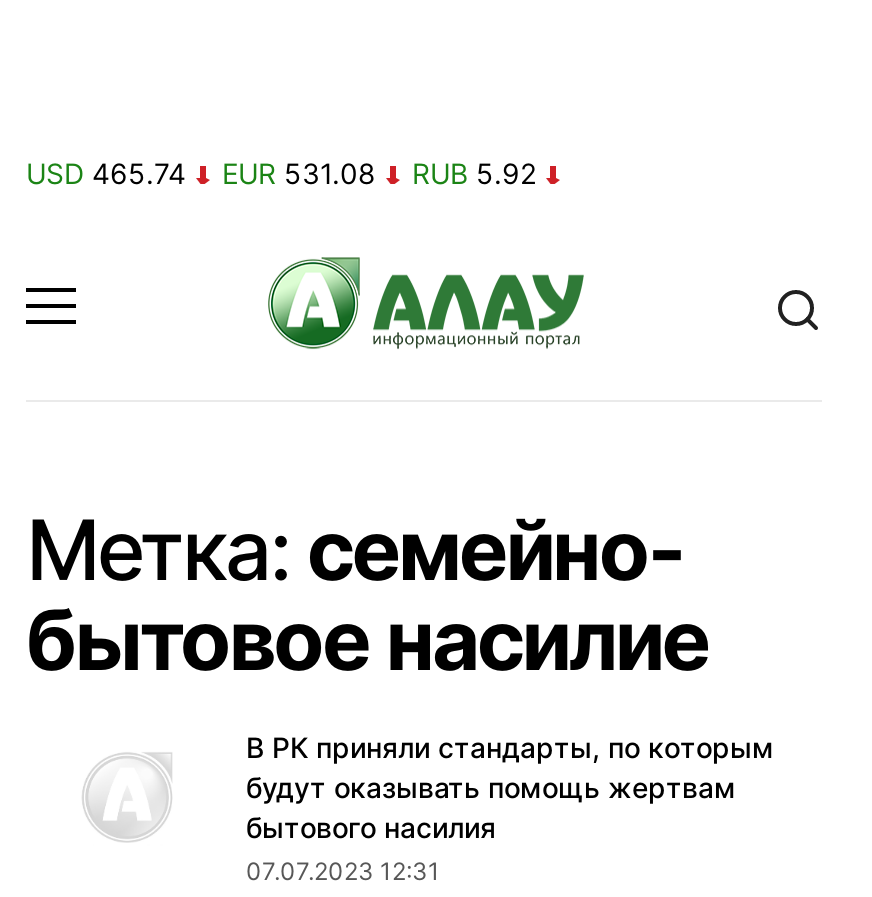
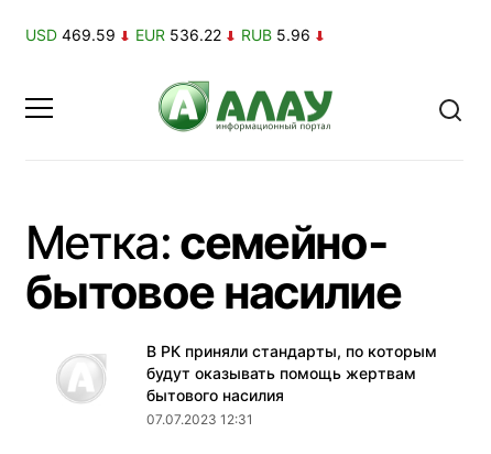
[26,156,186,190] USD 465.74 -> [25,25,116,44] USD 469.59
[222,156,376,190] EUR 531.08 -> [135,25,221,44] EUR 536.22
[412,156,536,190] RUB 5.92 -> [241,25,310,44] RUB 5.96

